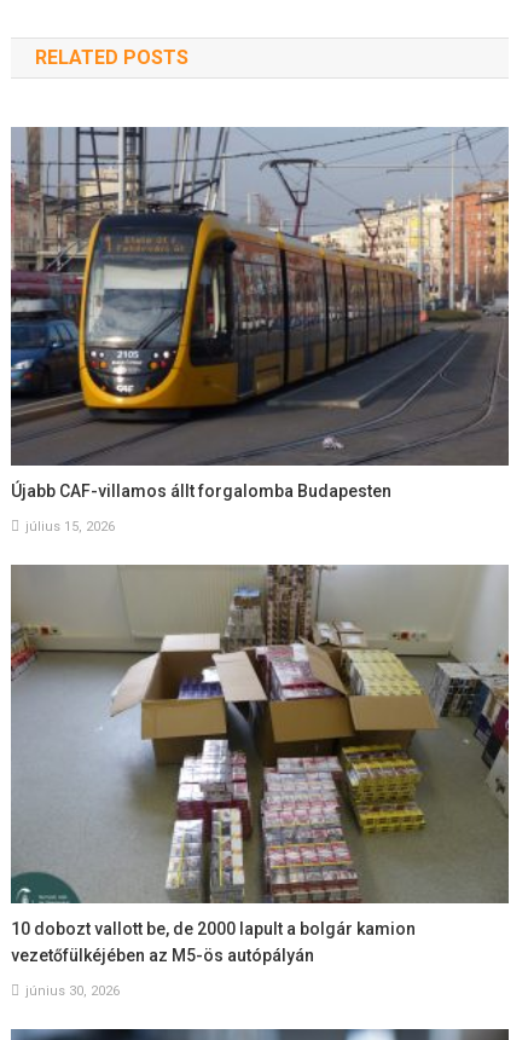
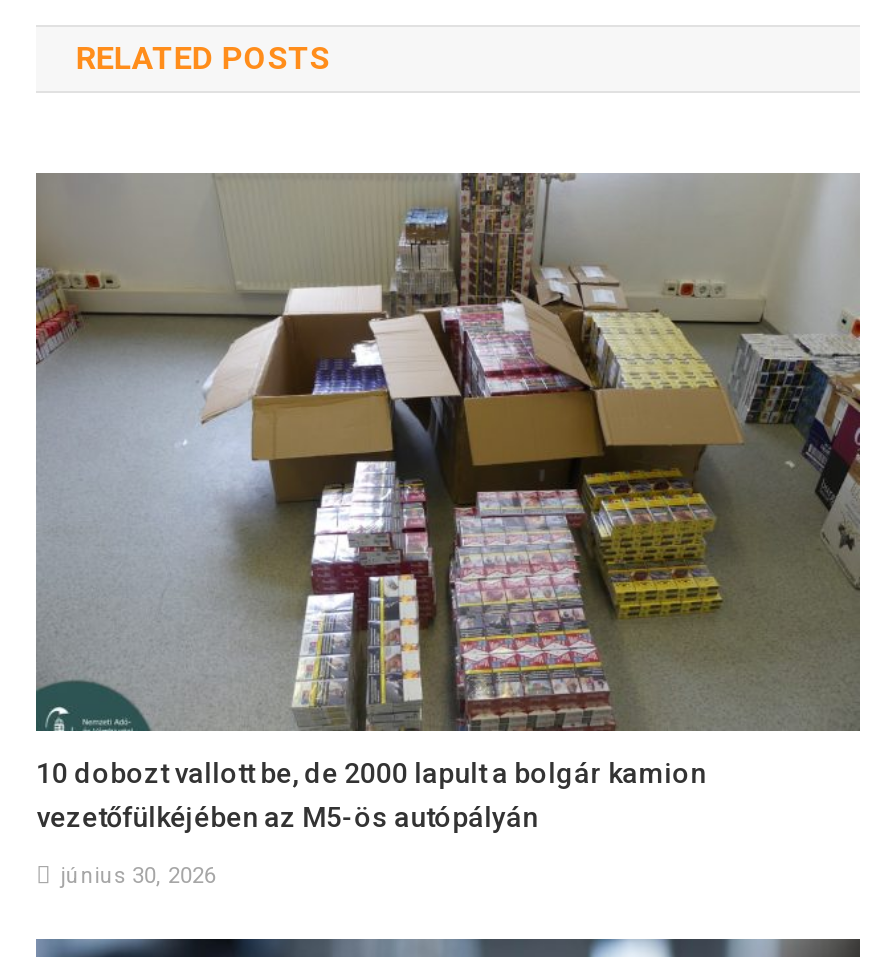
[11,127,509,535] [image] | Újabb CAF-villamos állt forgalomba Budapesten | július 15, 2026 -> none

